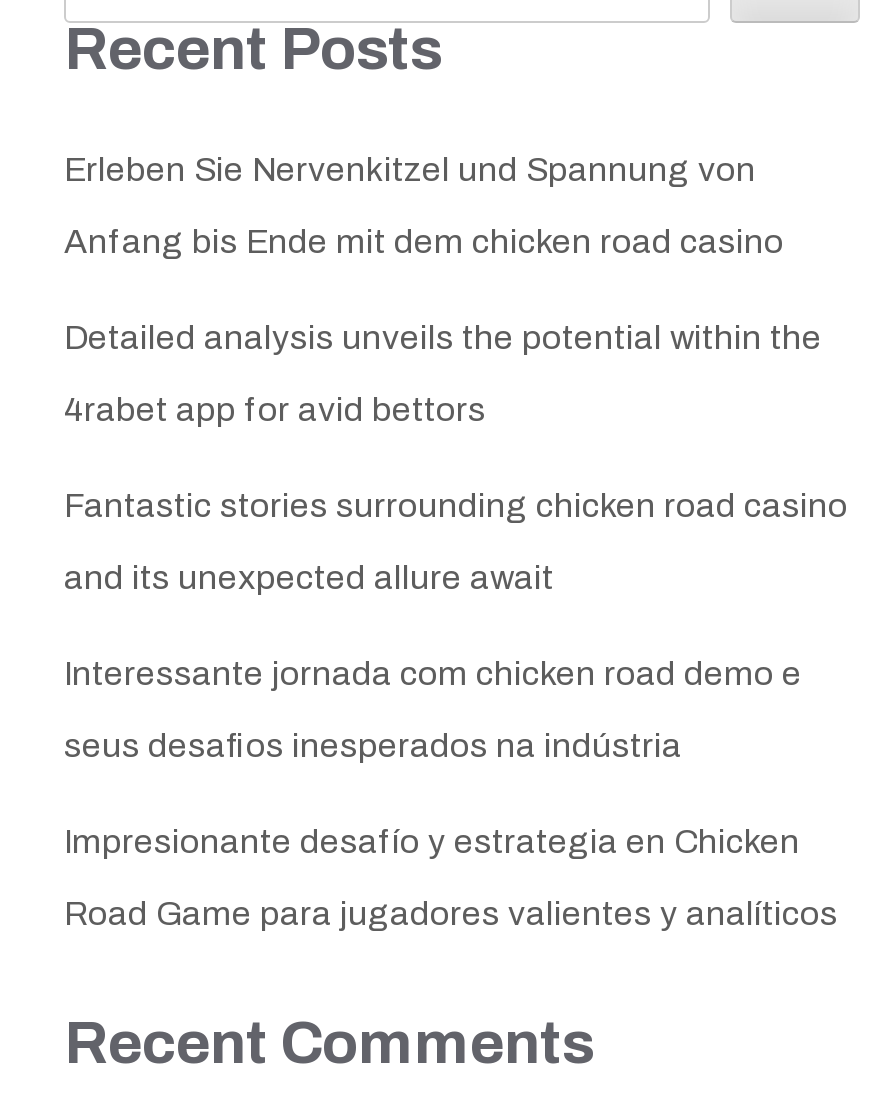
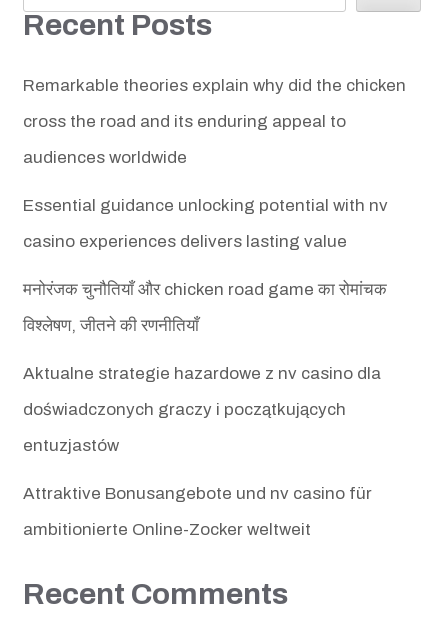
[64,151,848,933] Erleben Sie Nervenkitzel und Spannung von | Anfang bis Ende mit dem chicken road casino | Detailed analysis unveils the potential within the | 4rabet app for avid bettors | Fantastic stories surrounding chicken road casino | and its unexpected allure await | Interessante jornada com chicken road demo e | seus desafios inesperados na indústria | Impresionante desafío y estrategia en Chicken | Road Game para jugadores valientes y analíticos -> [23,76,406,539] Remarkable theories explain why did the chicken | cross the road and its enduring appeal to | audiences worldwide | Essential guidance unlocking potential with nv | casino experiences delivers lasting value | मनोरंजक चुनौतियाँ और chicken road game का रोमांचक | विश्लेषण, जीतने की रणनीतियाँ | Aktualne strategie hazardowe z nv casino dla | doświadczonych graczy i początkujących | entuzjastów | Attraktive Bonusangebote und nv casino für | ambitionierte Online-Zocker weltweit

